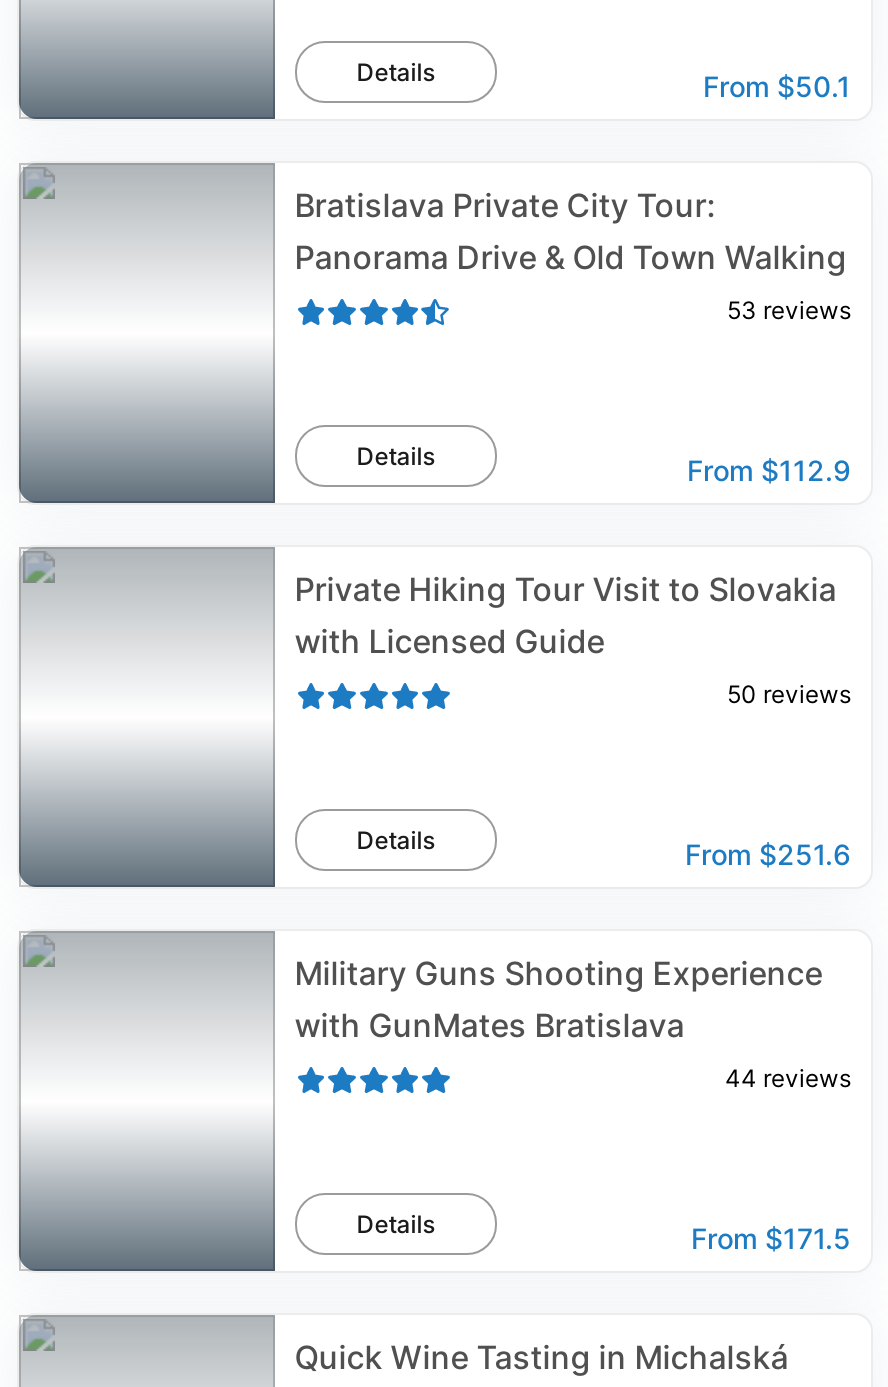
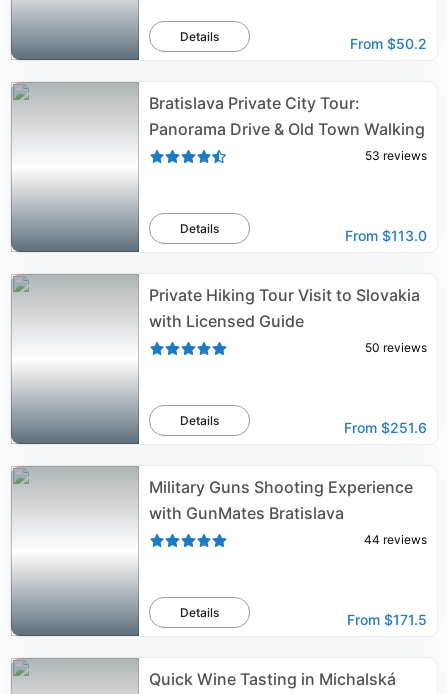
[703,69,851,103] From $50.1 -> [350,35,427,52] From $50.2
[687,453,851,487] From $112.9 -> [345,227,427,244] From $113.0

